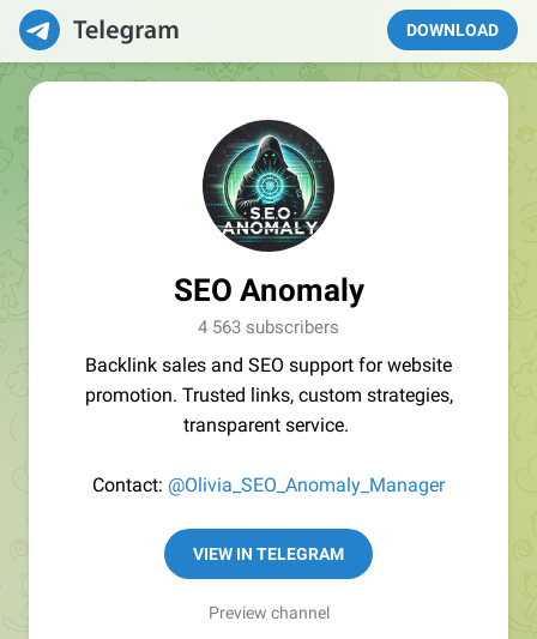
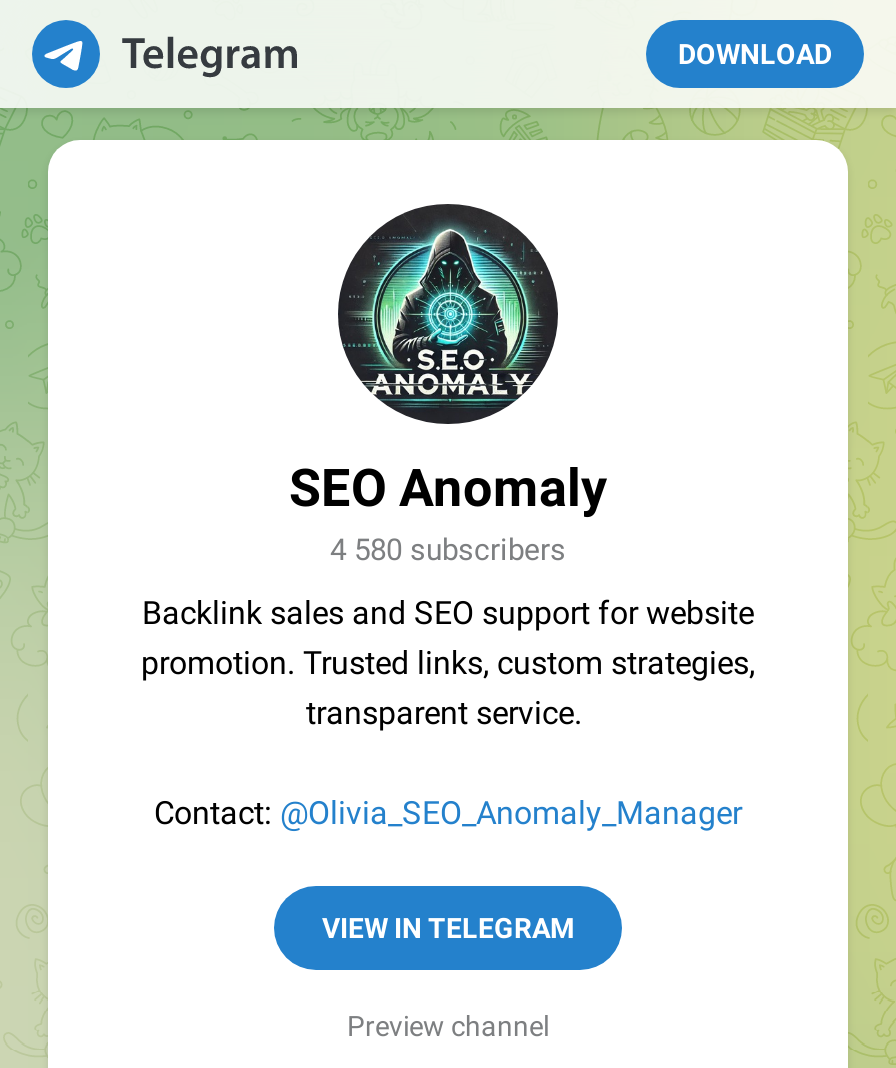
[198,317,339,338] 4 563 subscribers -> [330,532,566,568] 4 580 subscribers

